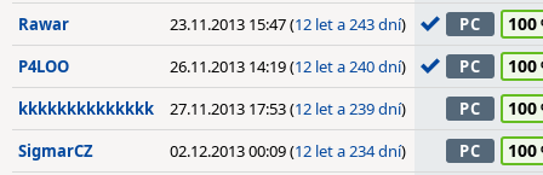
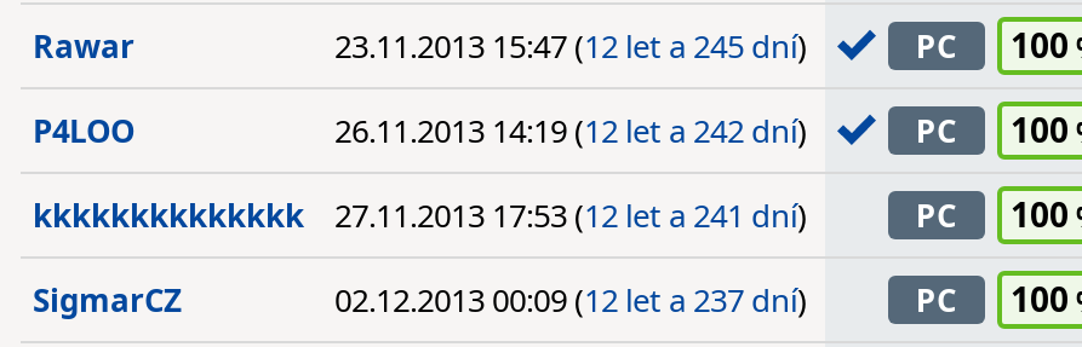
[169,13,405,35] 23.11.2013 15:47 (12 let a 243 dní) -> [334,24,807,68] 23.11.2013 15:47 (12 let a 245 dní)
[169,56,405,77] 26.11.2013 14:19 (12 let a 240 dní) -> [334,109,807,152] 26.11.2013 14:19 (12 let a 242 dní)
[18,98,405,119] kkkkkkkkkkkkkk 27.11.2013 17:53 (12 let a 239 dní) -> [33,193,807,237] kkkkkkkkkkkkkk 27.11.2013 17:53 (12 let a 241 dní)
[169,140,405,162] 02.12.2013 00:09 (12 let a 234 dní) -> [334,278,807,322] 02.12.2013 00:09 (12 let a 237 dní)

